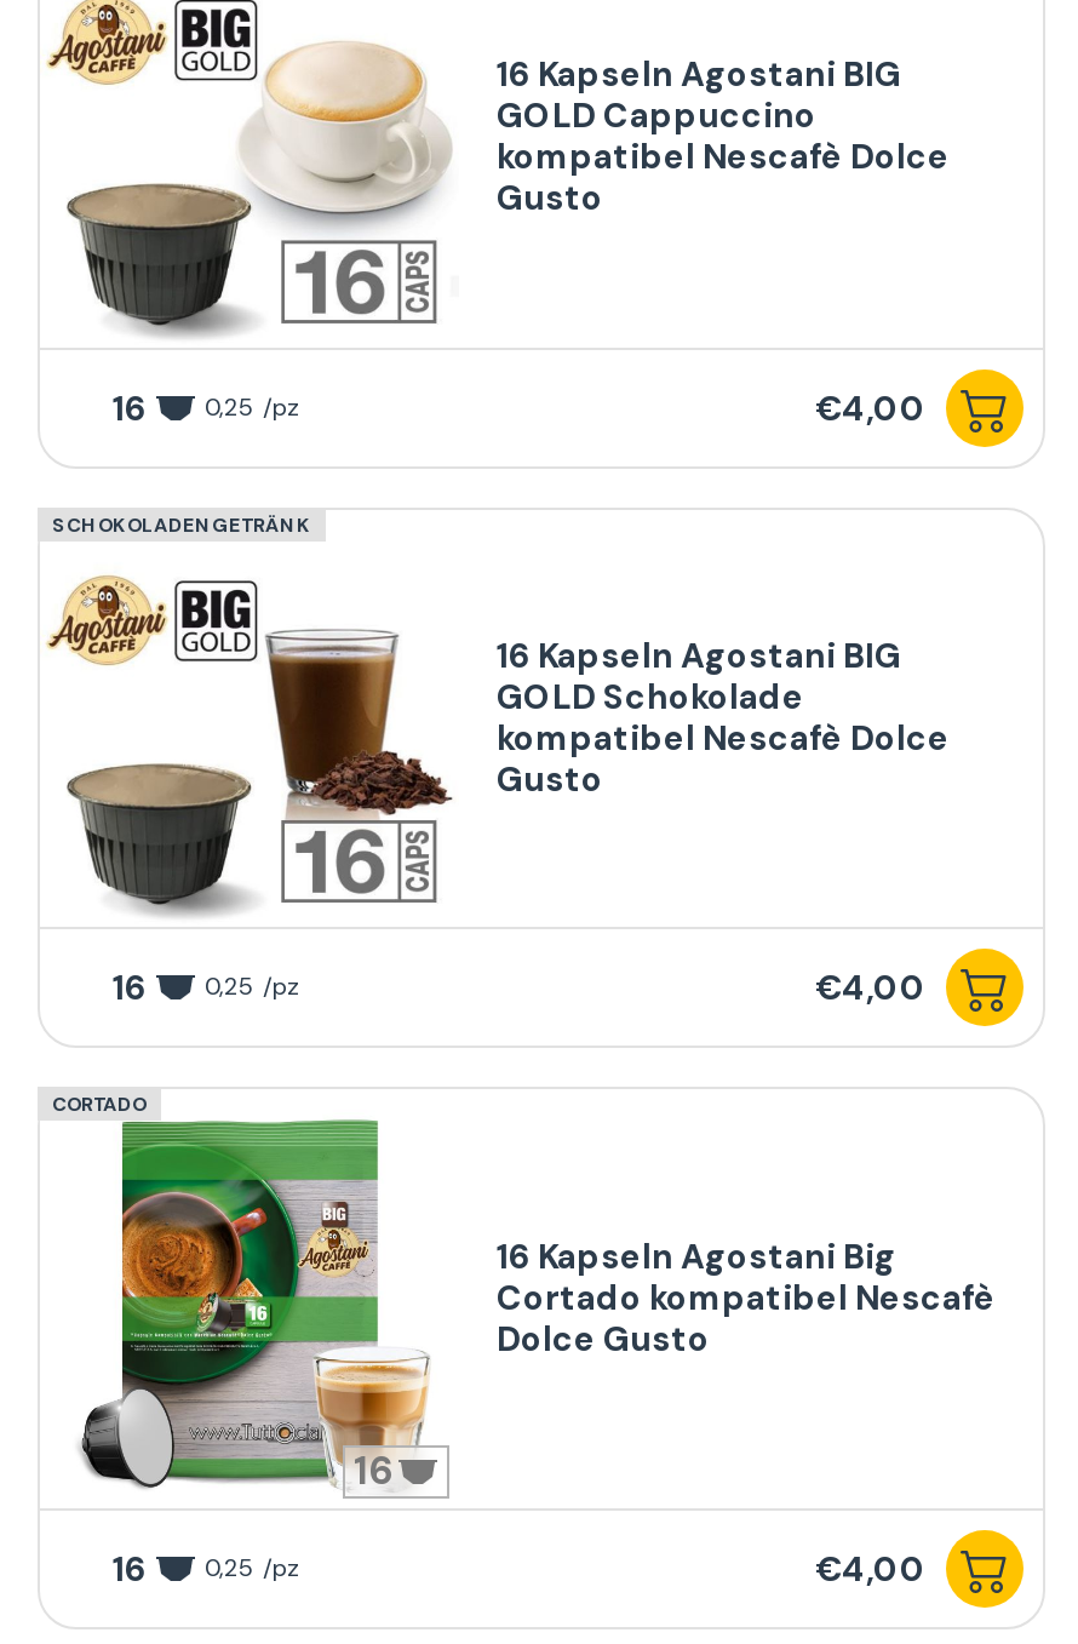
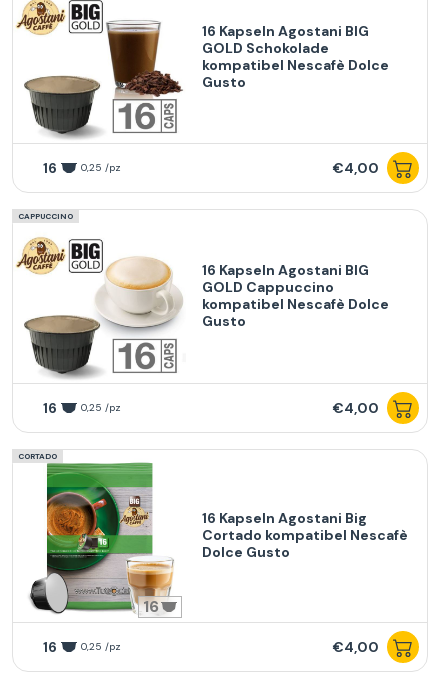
moved [239,41,816,240] -> [95,256,333,339]: [image] | GOLD Cappuccino
[52,512,311,536] SCHOKOLADENGETRÄNK -> [18,211,73,221] CAPPUCCINO
moved [241,623,804,819] -> [96,18,328,98]: [image] | GOLD Schokolade

